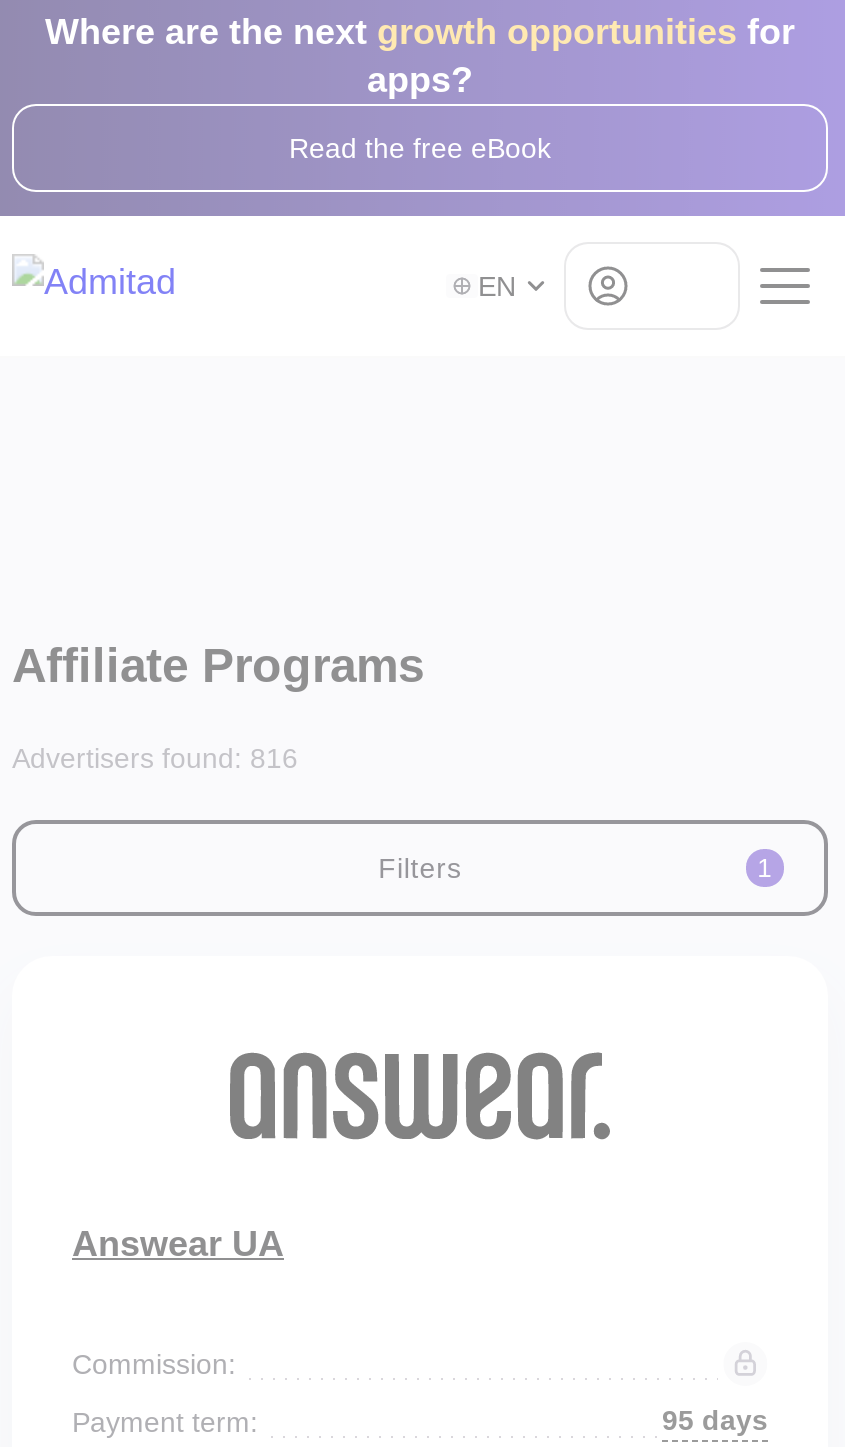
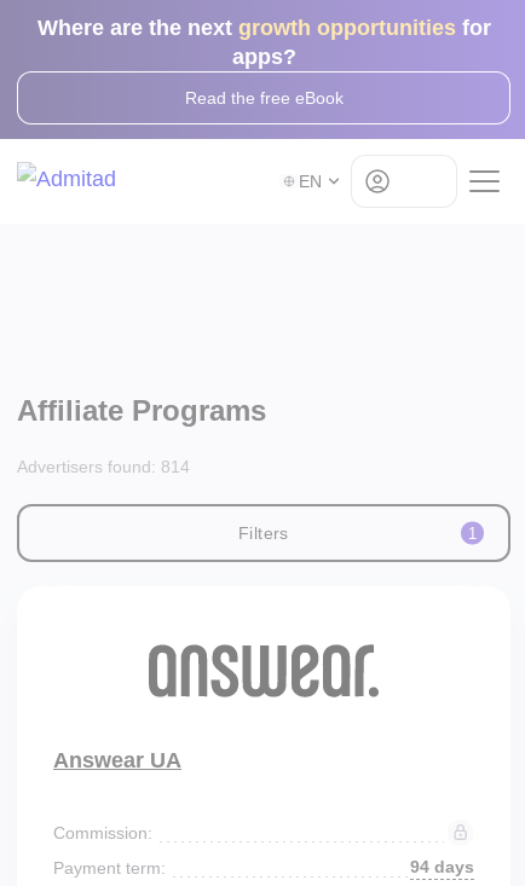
[12,742,298,774] Advertisers found: 816 -> [17,457,190,476] Advertisers found: 814
[662,1404,768,1436] 95 days -> [410,857,474,876] 94 days

